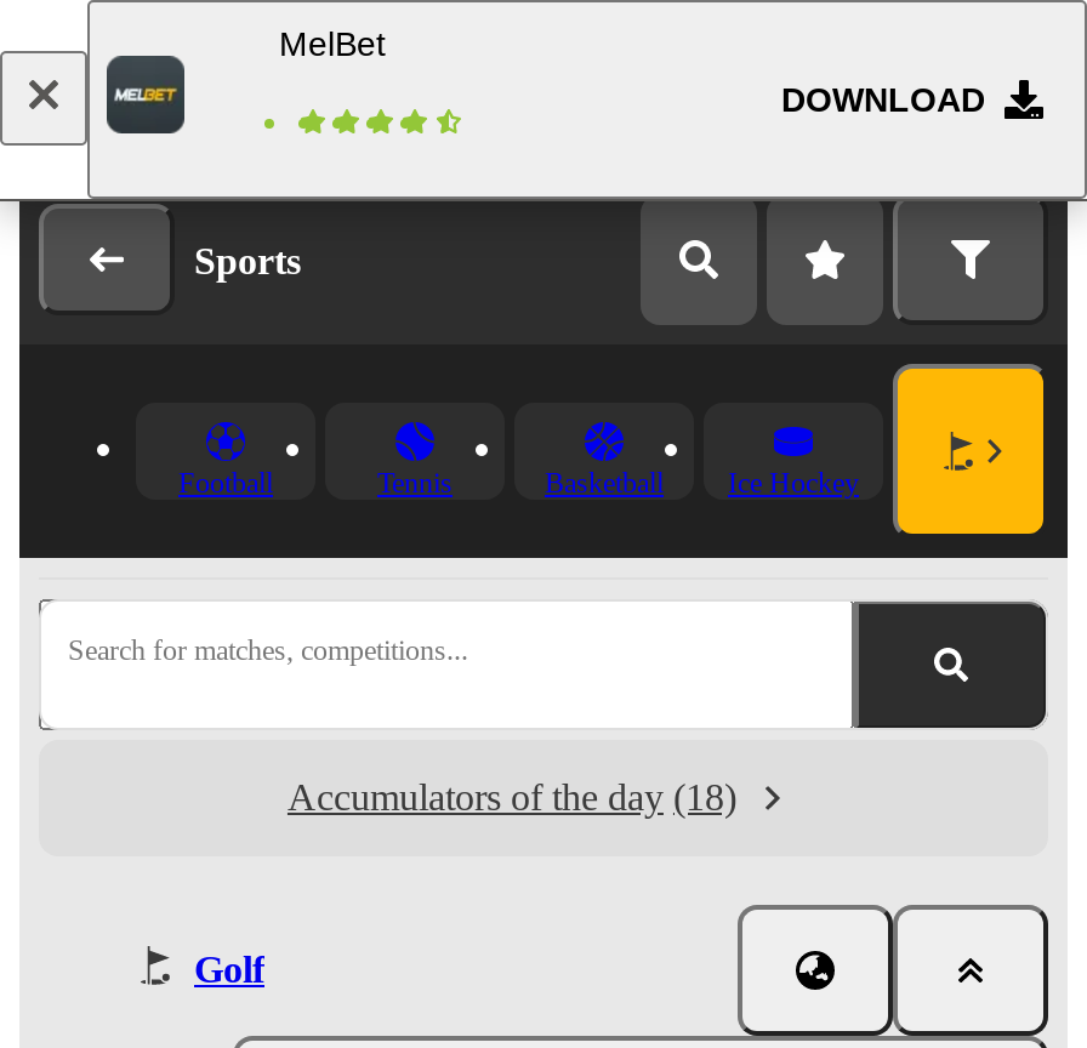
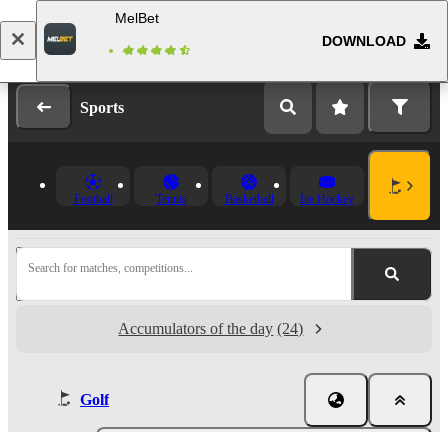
[288,776,736,818] Accumulators of the day (18) -> [118,320,303,337] Accumulators of the day (24)

